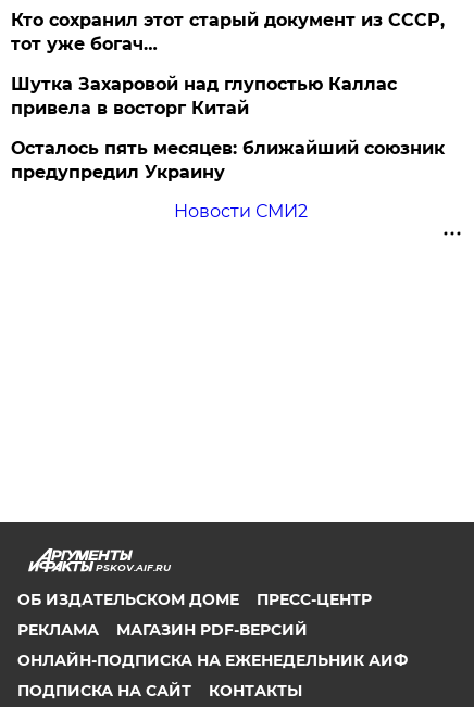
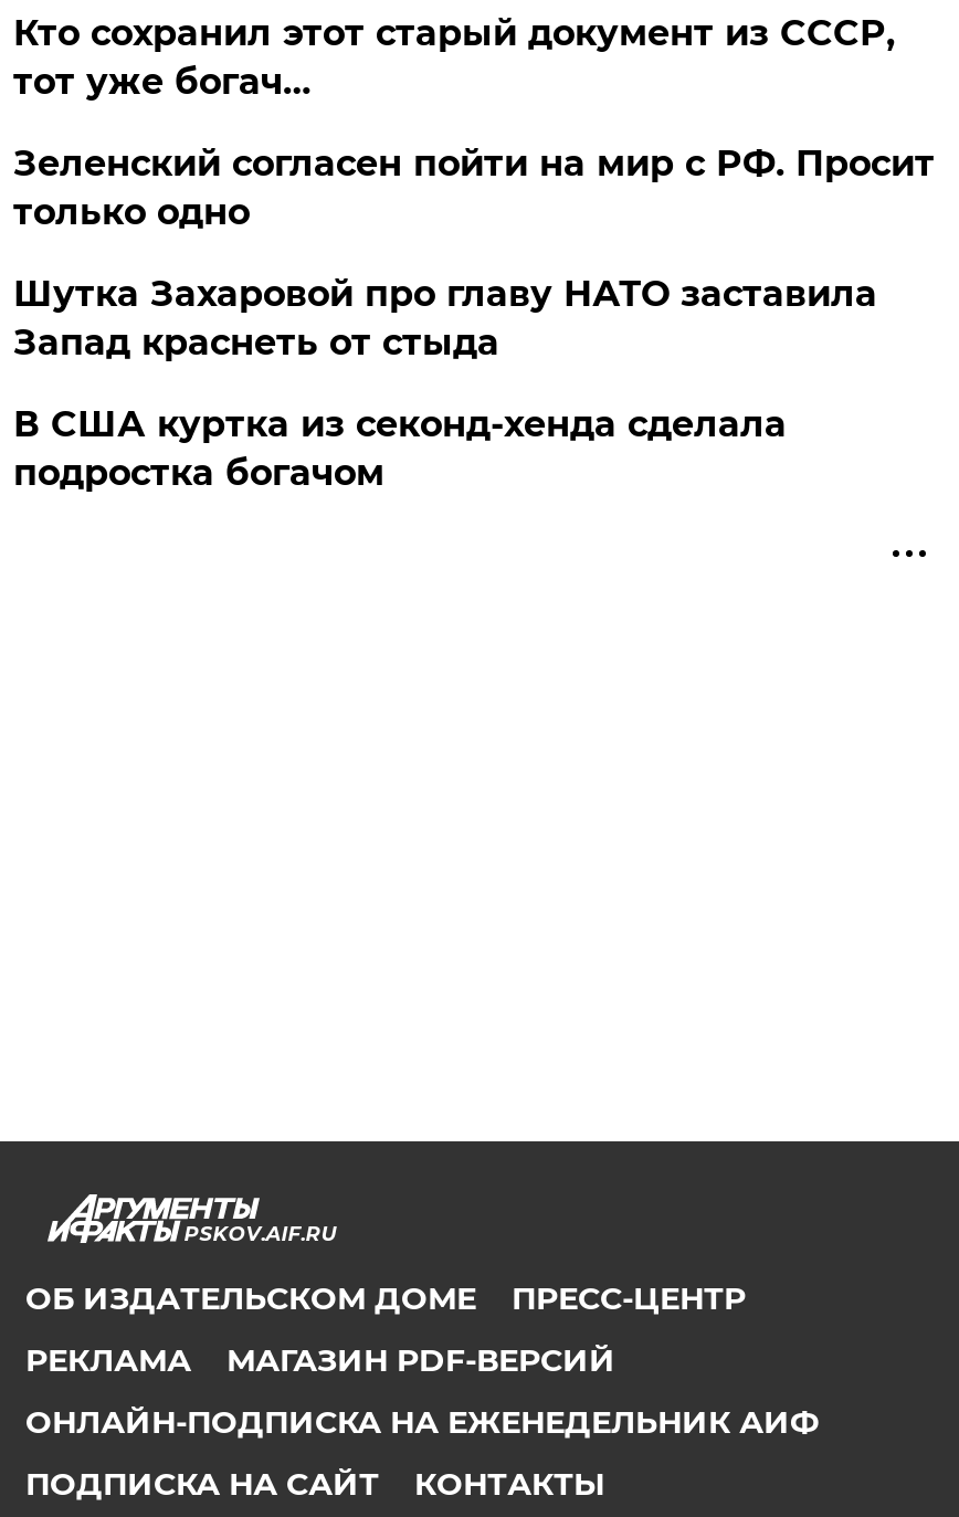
[11,74,397,118] Шутка Захаровой над глупостью Каллас | привела в восторг Китай -> [13,144,934,234] Зеленский согласен пойти на мир с РФ. Просит | только одно
[11,138,445,182] Осталось пять месяцев: ближайший союзник | предупредил Украину -> [13,274,877,365] Шутка Захаровой про главу НАТО заставила | Запад краснеть от стыда
[174,201,307,222] Новости СМИ2 -> [13,404,786,495] В США куртка из секонд-хенда сделала | подростка богачом

